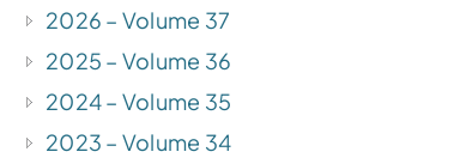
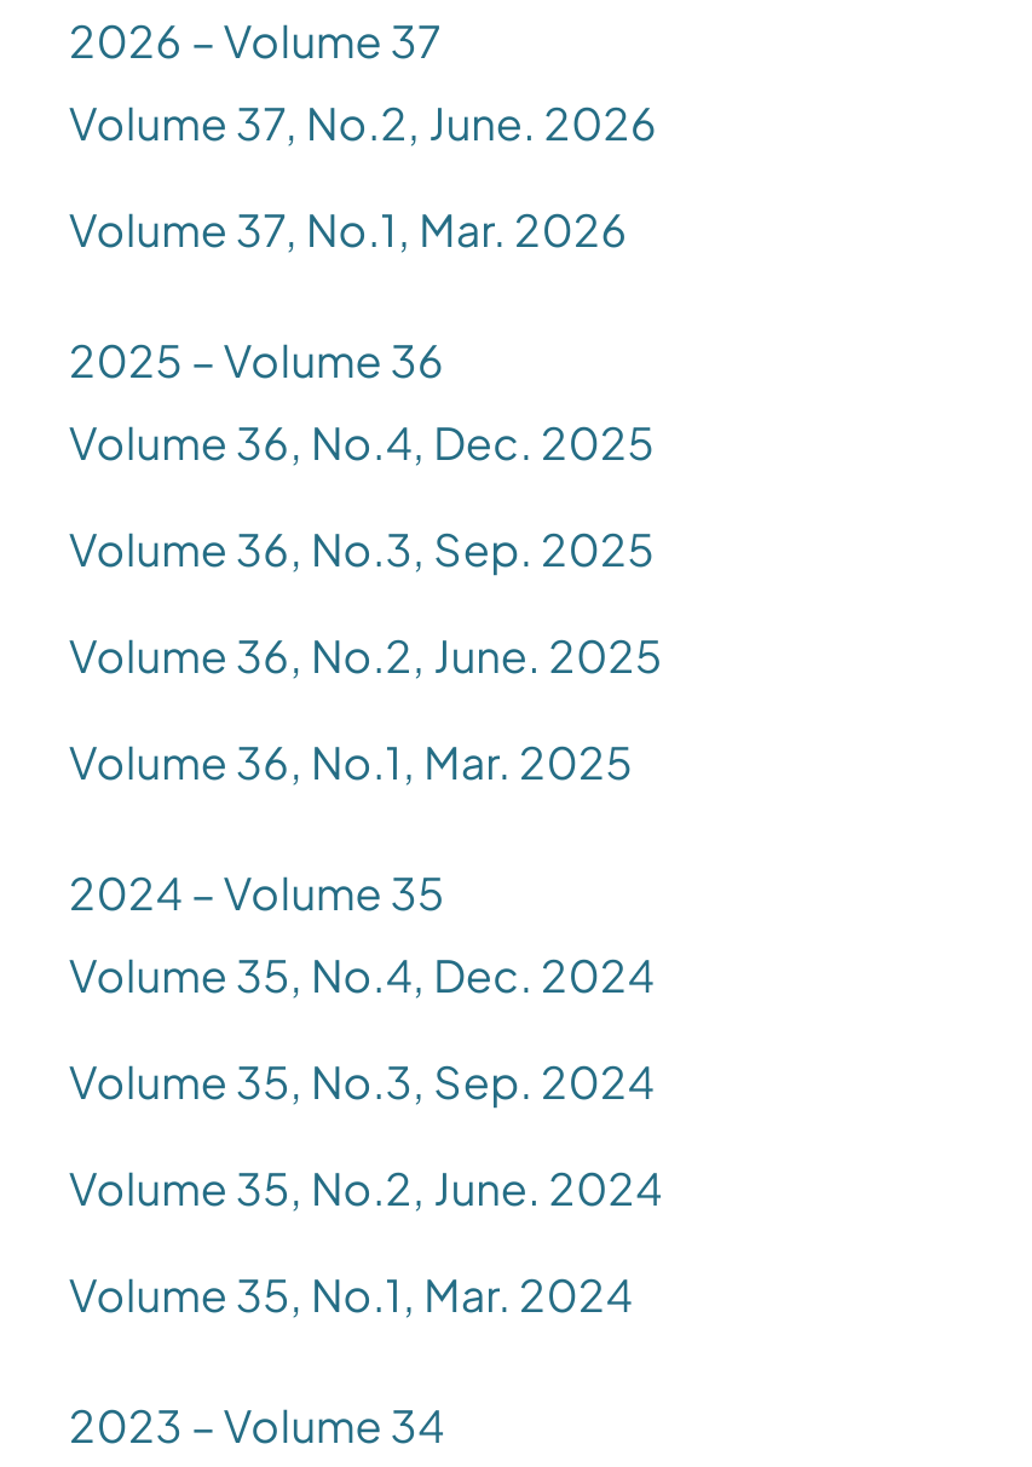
none -> [69,94,658,256] Volume 37, No.2, June. 2026 | Volume 37, No.1, Mar. 2026
none -> [69,413,663,789] Volume 36, No.4, Dec. 2025 | Volume 36, No.3, Sep. 2025 | Volume 36, No.2, June. 2025 | Volume 36, No.1, Mar. 2025
none -> [69,946,663,1321] Volume 35, No.4, Dec. 2024 | Volume 35, No.3, Sep. 2024 | Volume 35, No.2, June. 2024 | Volume 35, No.1, Mar. 2024

